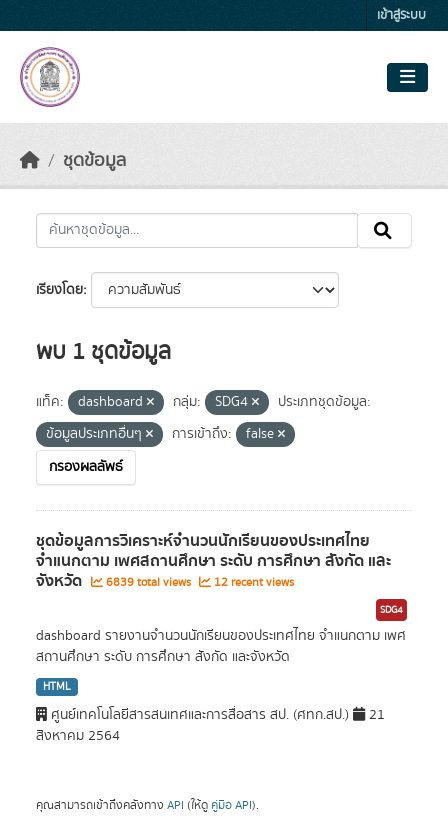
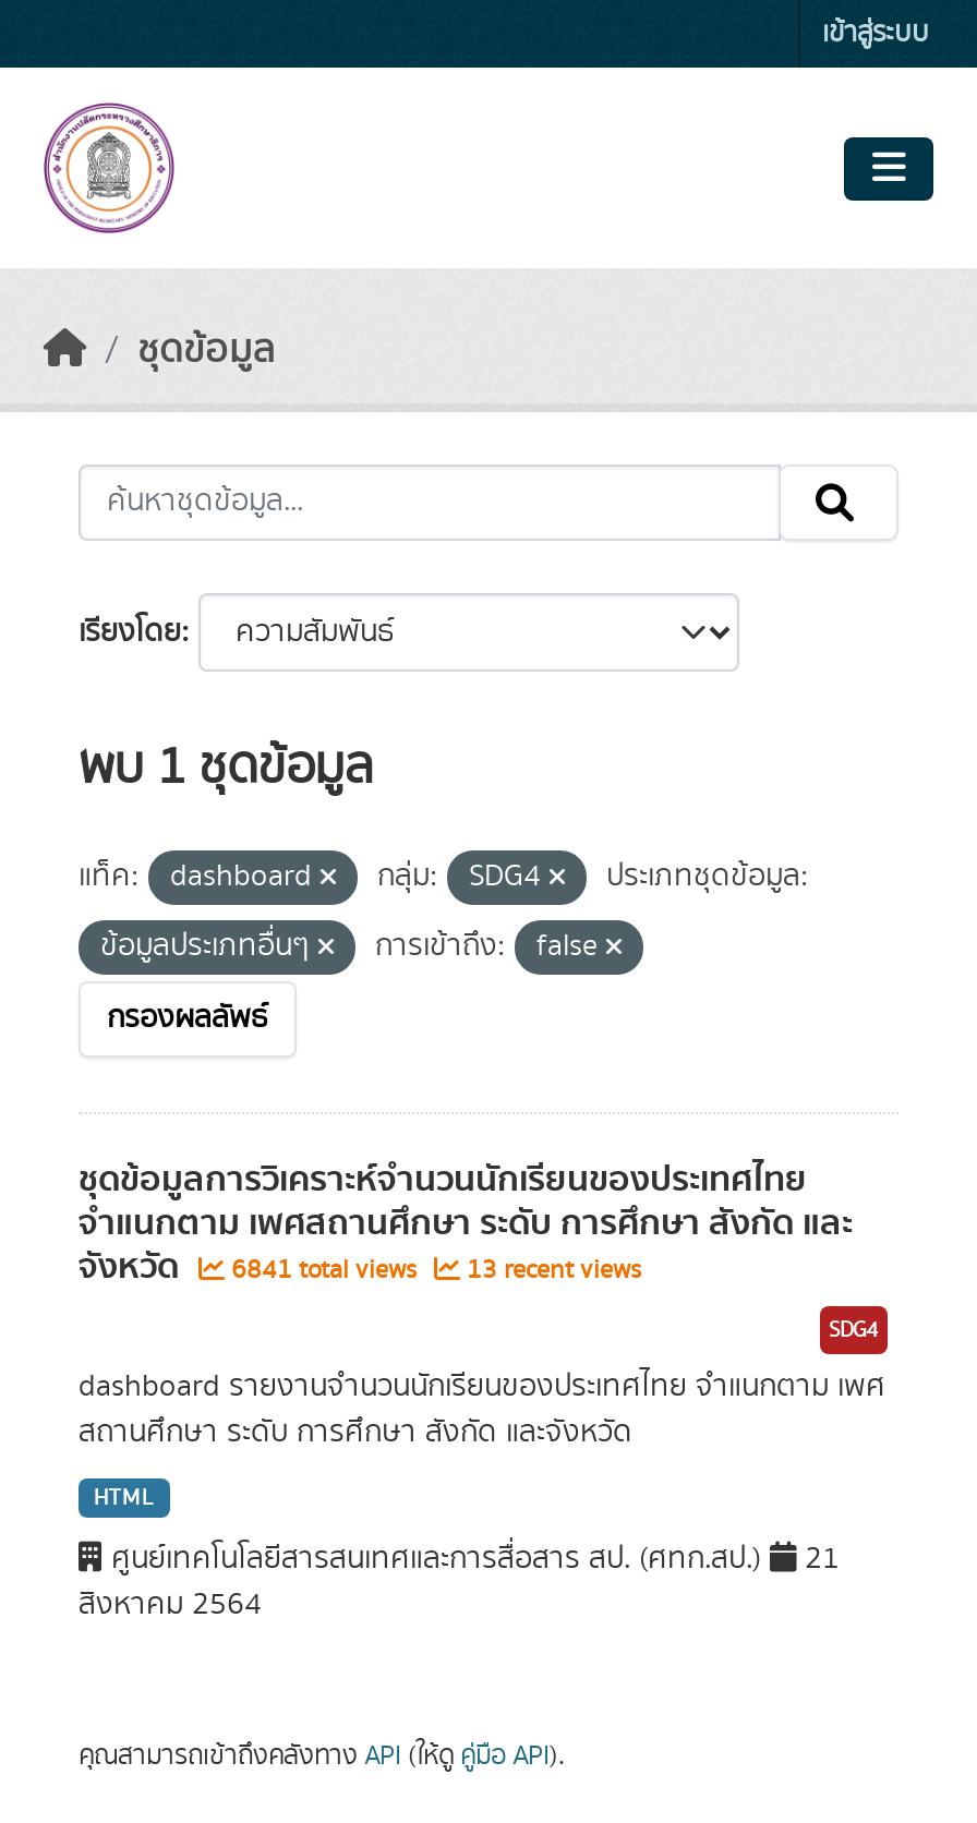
[103,574,194,591] 6839 total views -> [225,1252,423,1289] 6841 total views
[211,574,294,591] 12 recent views -> [460,1252,641,1289] 13 recent views

